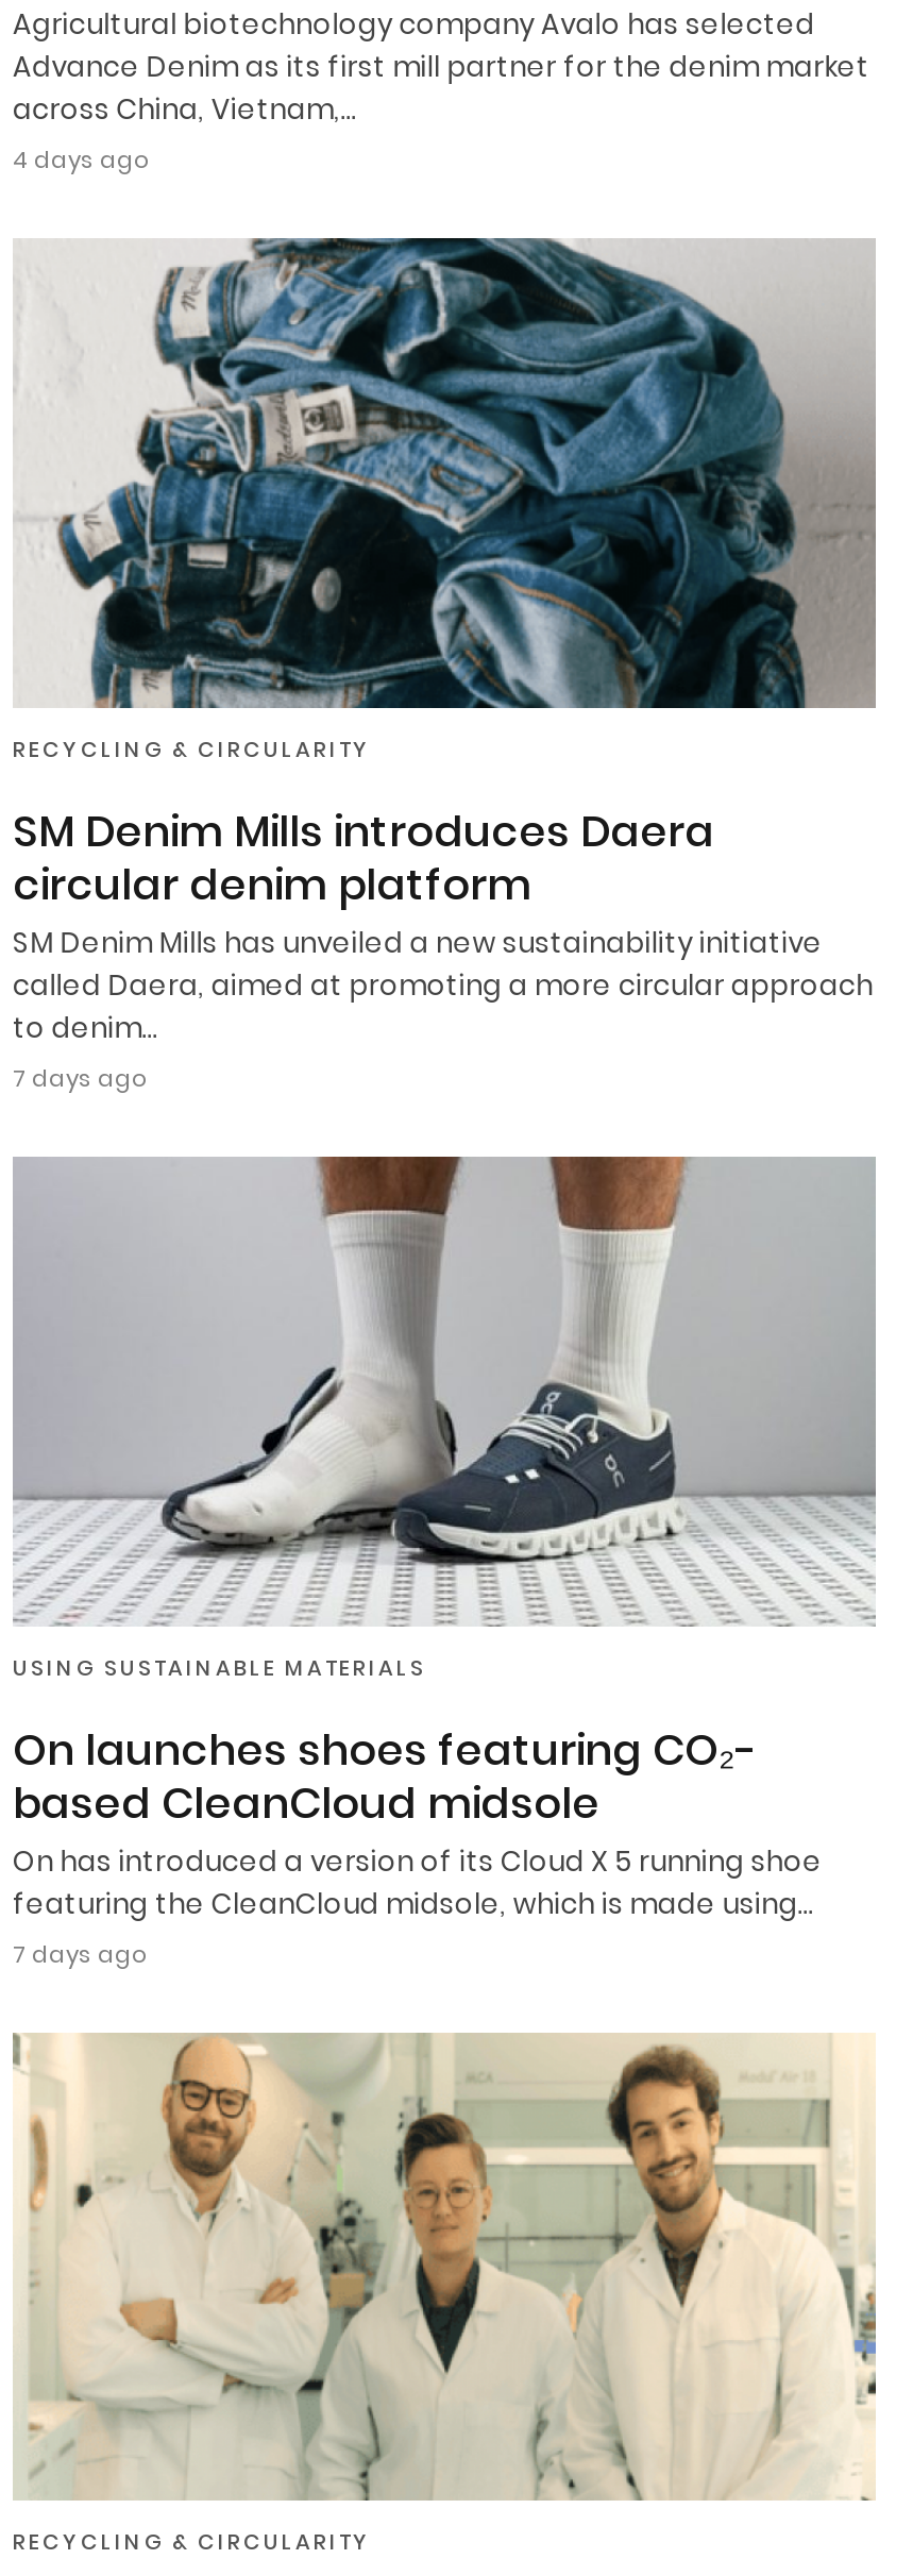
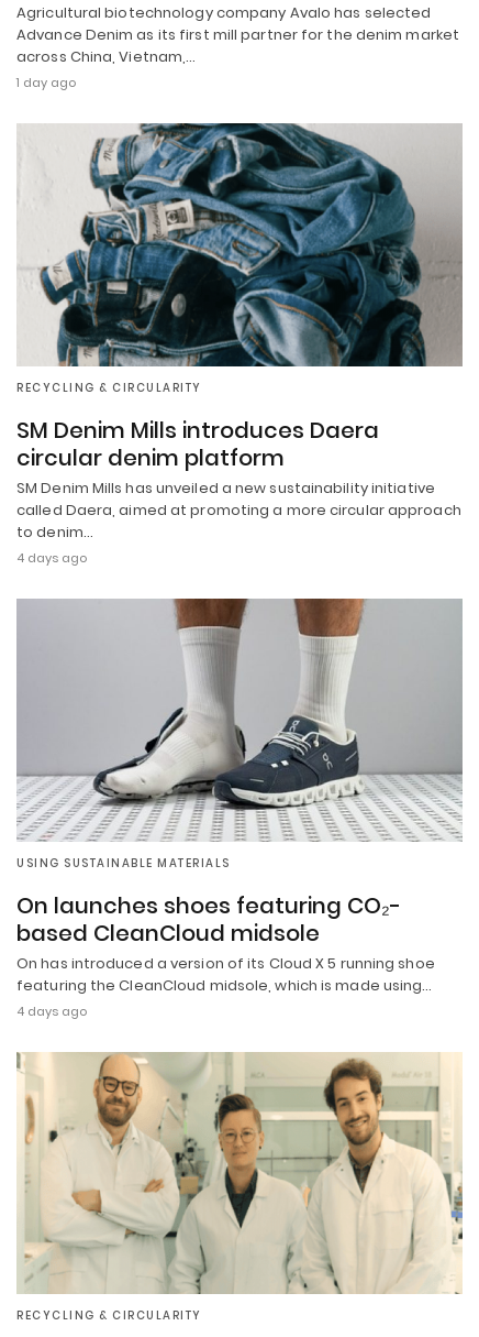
[13,143,149,177] 4 days ago -> [16,74,76,92] 1 day ago
[13,1061,147,1095] 7 days ago -> [16,549,87,567] 4 days ago
[13,1936,147,1970] 7 days ago -> [16,1002,87,1020] 4 days ago

